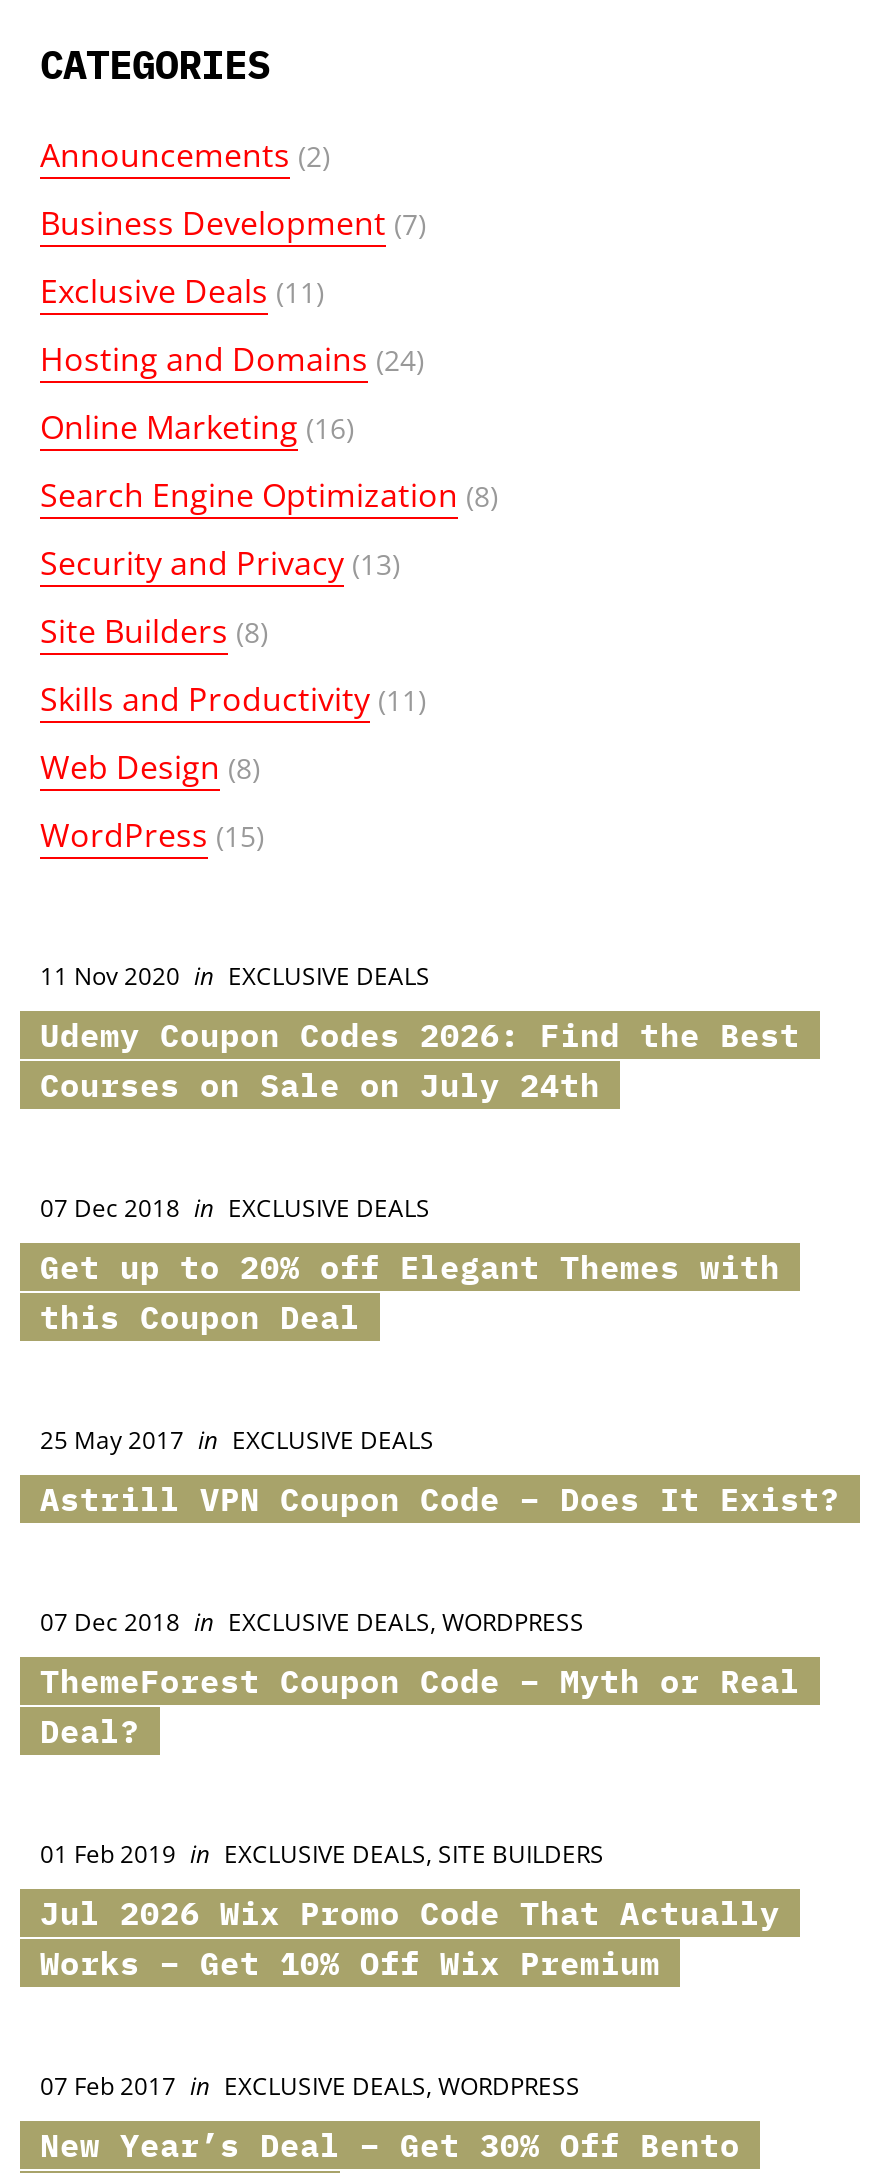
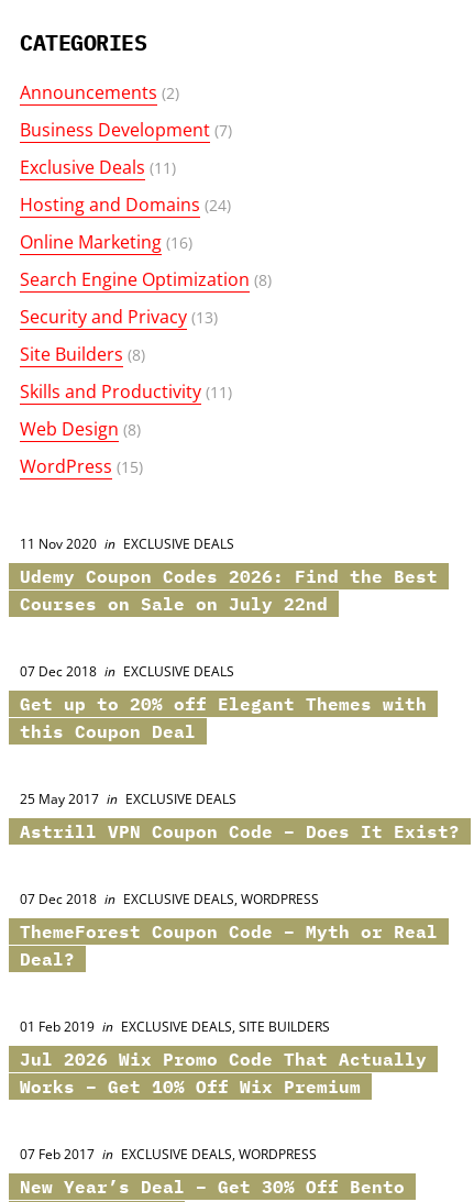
[40,1065,600,1105] Courses on Sale on July 24th -> [20,593,328,615] Courses on Sale on July 22nd

